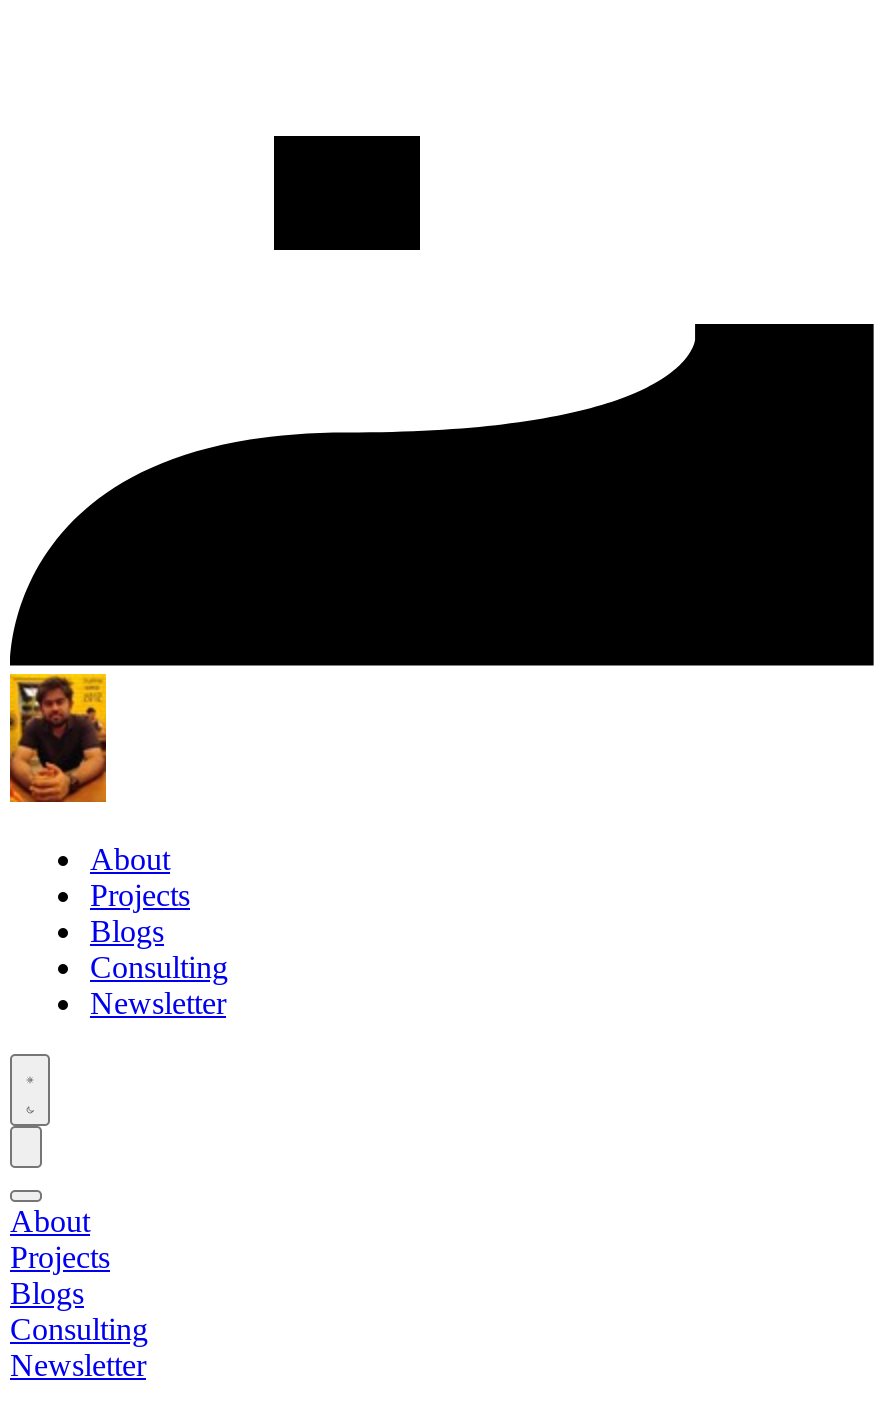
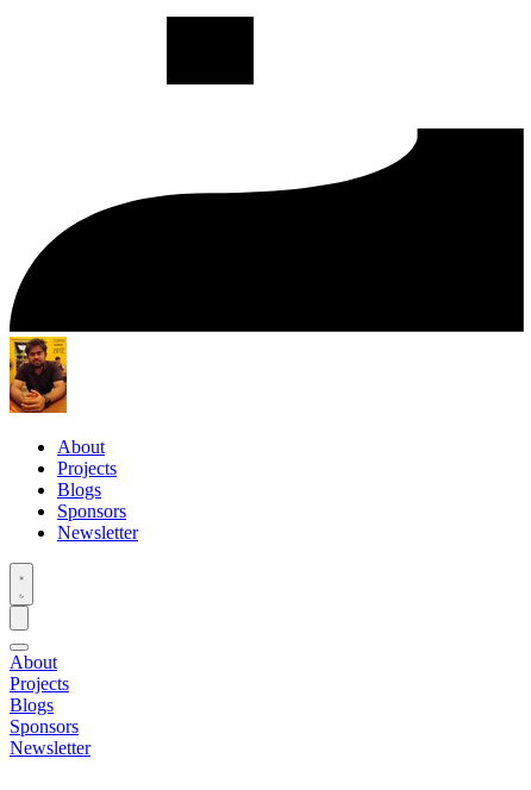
[90,950,228,984] Consulting -> [57,501,126,521] Sponsors
[10,1312,148,1346] Consulting -> [10,716,79,736] Sponsors

